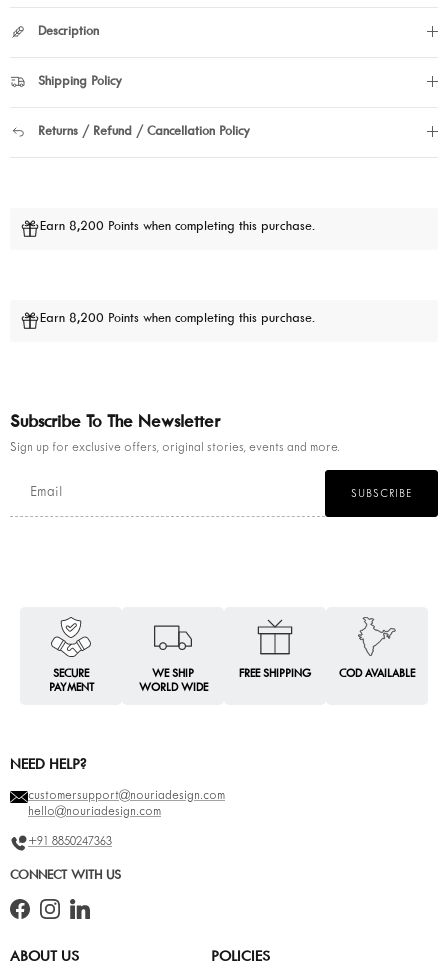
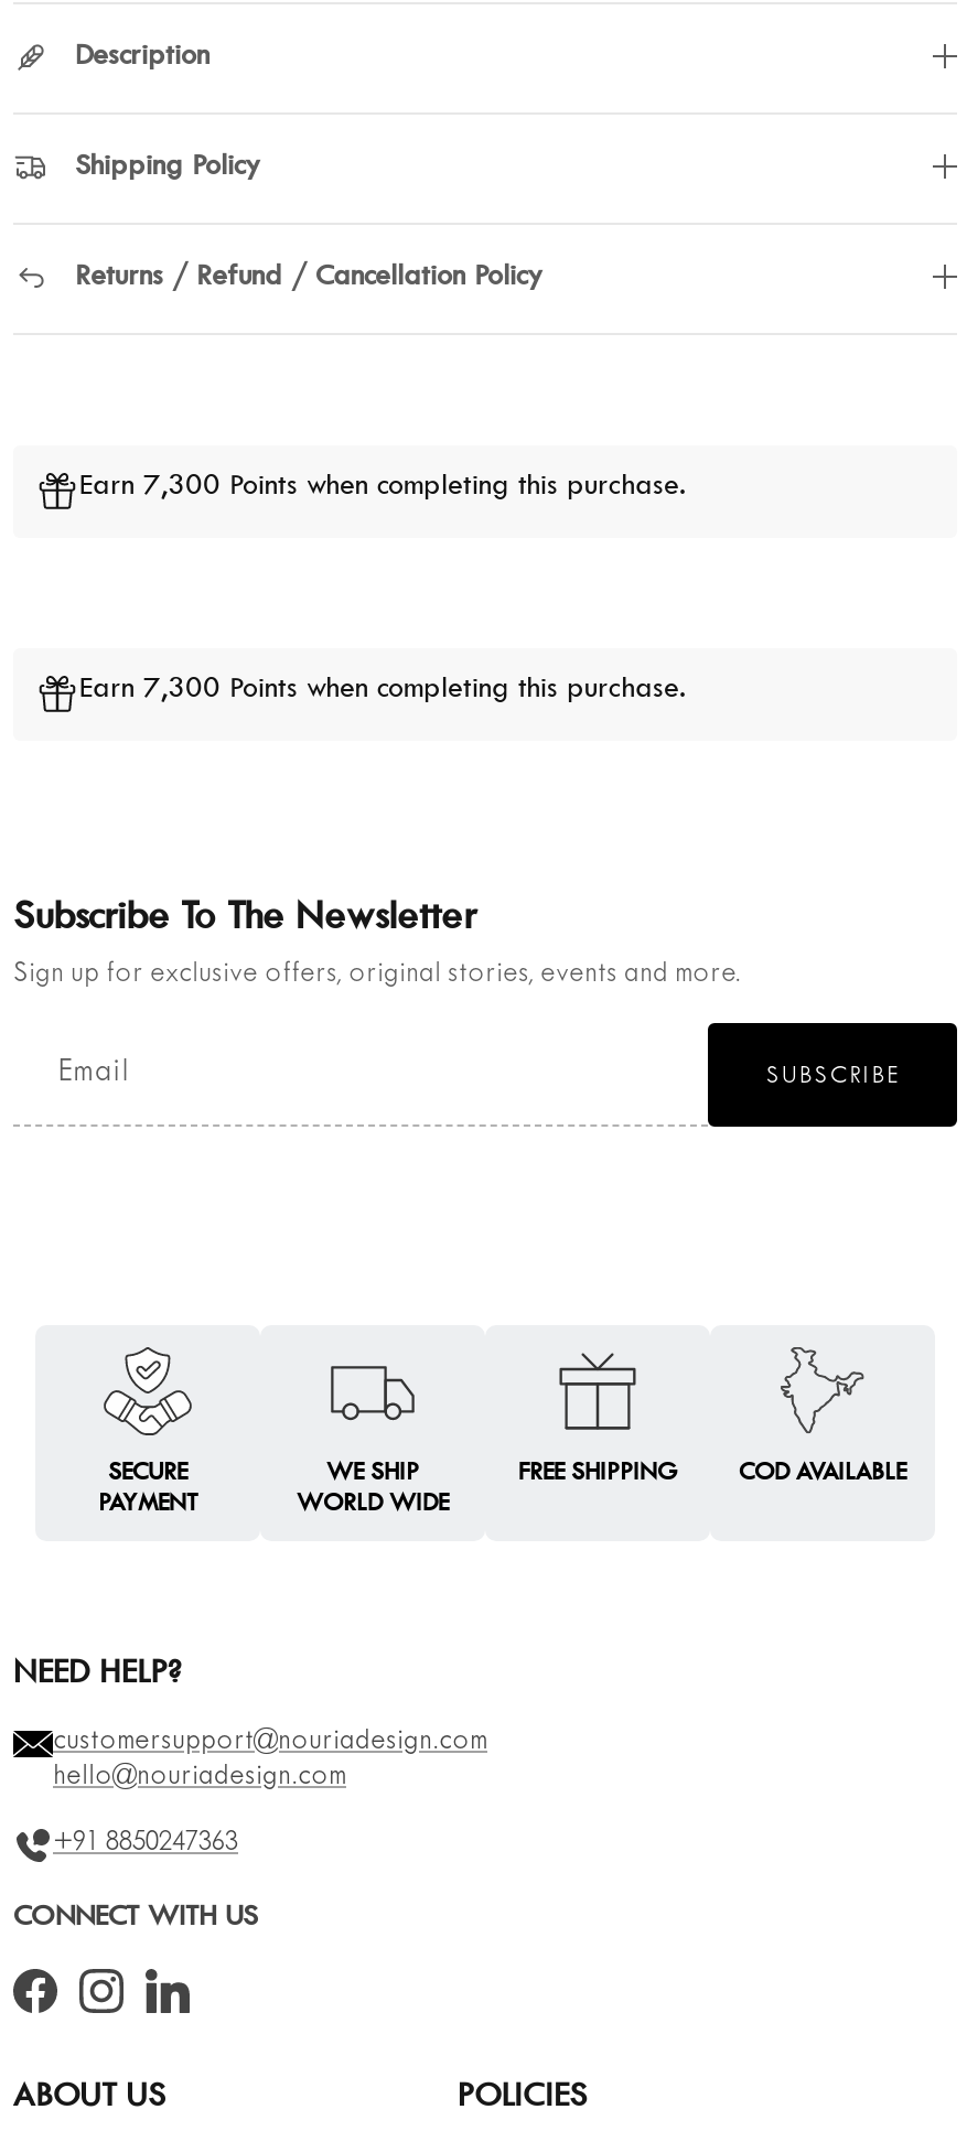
[40,217,315,232] Earn 8,200 Points when completing this purchase. -> [79,466,686,499] Earn 7,300 Points when completing this purchase.
[40,310,315,325] Earn 8,200 Points when completing this purchase. -> [79,670,686,703] Earn 7,300 Points when completing this purchase.

